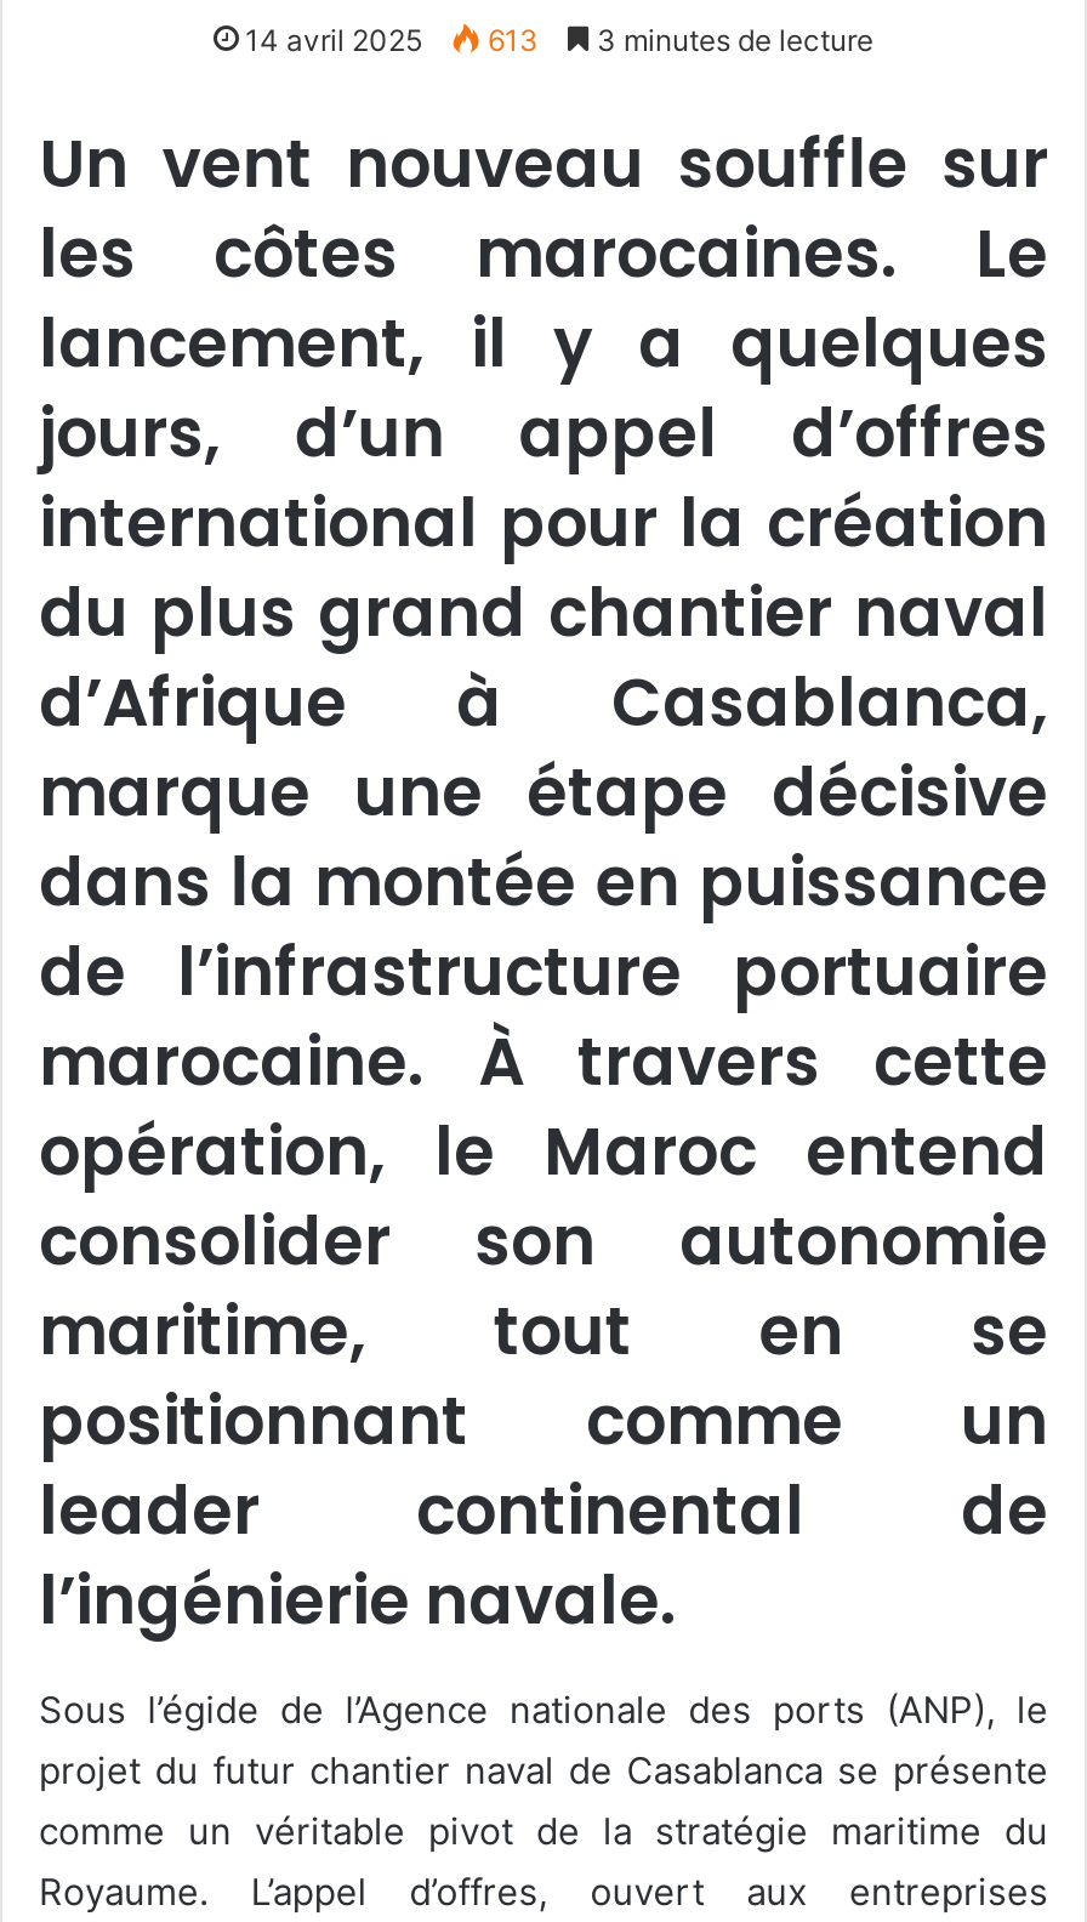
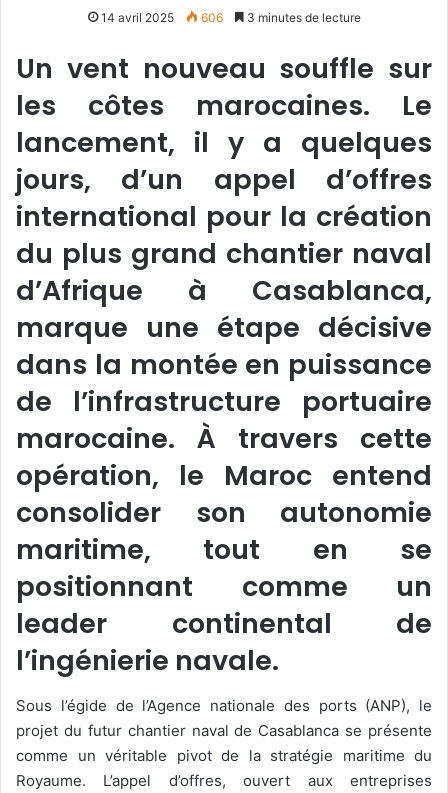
[245,23,873,59] 14 avril 2025 613 3 minutes de lecture -> [100,10,360,25] 14 avril 2025 606 3 minutes de lecture

